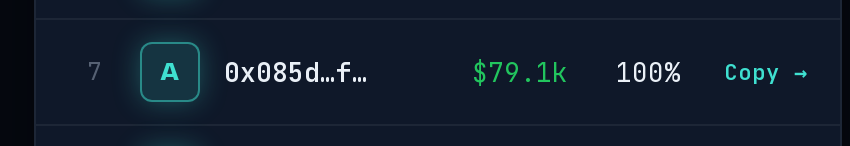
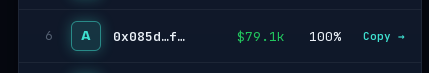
[87,55,180,88] 7 A -> [44,27,91,44] 6 A

